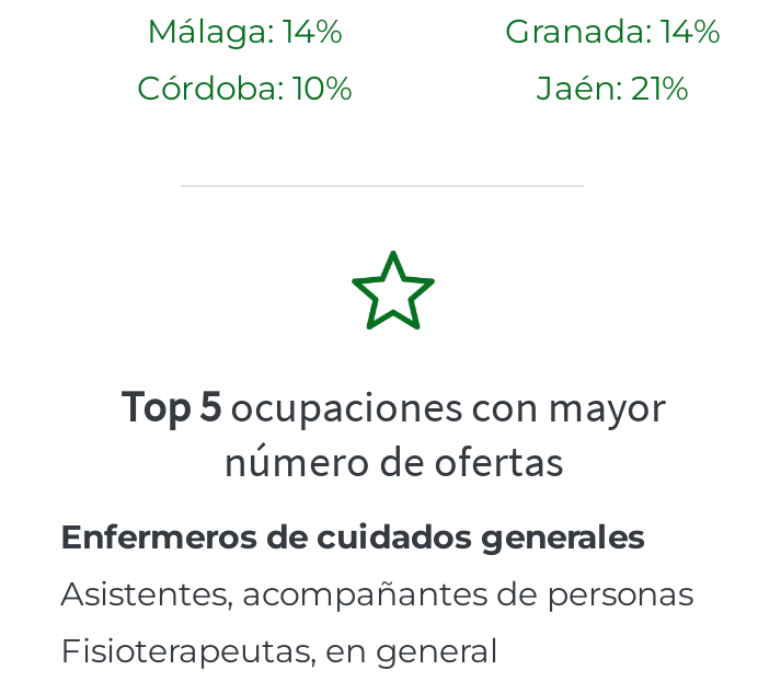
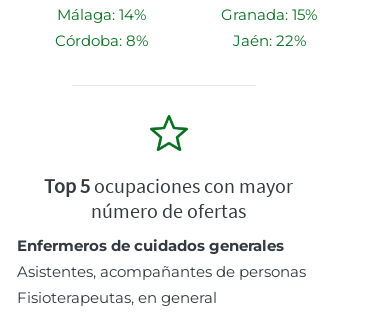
[505,10,720,51] Granada: 14% -> [221,5,317,24] Granada: 15%
[137,67,352,108] Córdoba: 10% -> [54,31,147,50] Córdoba: 8%
[537,67,688,108] Jaén: 21% -> [232,31,305,50] Jaén: 22%

